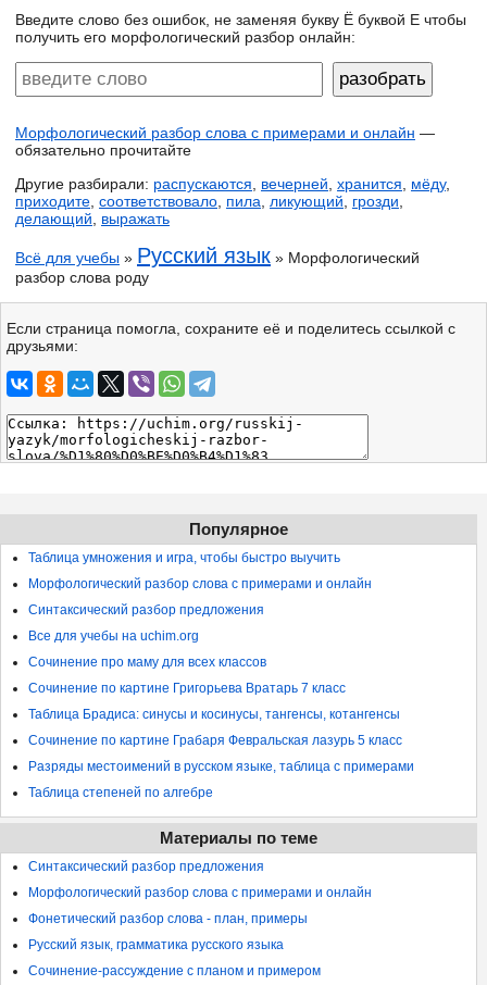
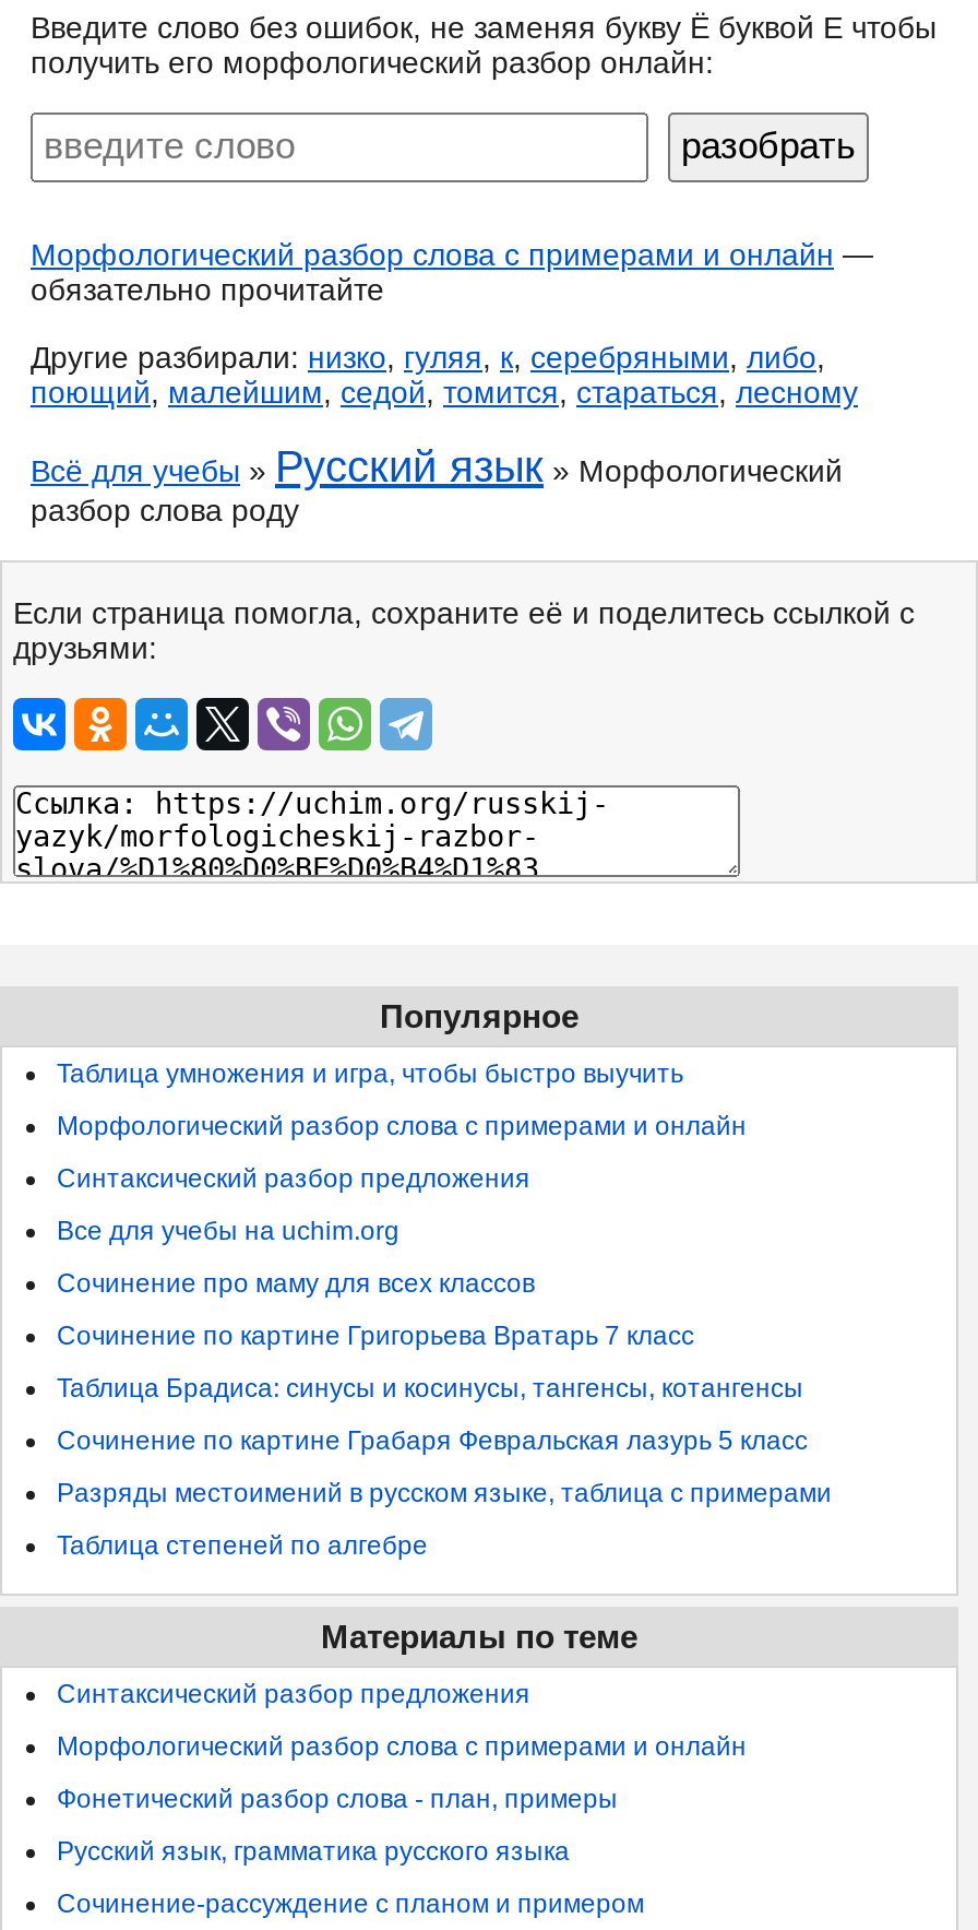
[15,175,450,227] Другие разбирали: распускаются, вечерней, хранится, мёду, | приходите, соответствовало, пила, ликующий, грозди, | делающий, выражать -> [31,340,858,410] Другие разбирали: низко, гуляя, к, серебряными, либо, | поющий, малейшим, седой, томится, стараться, лесному

